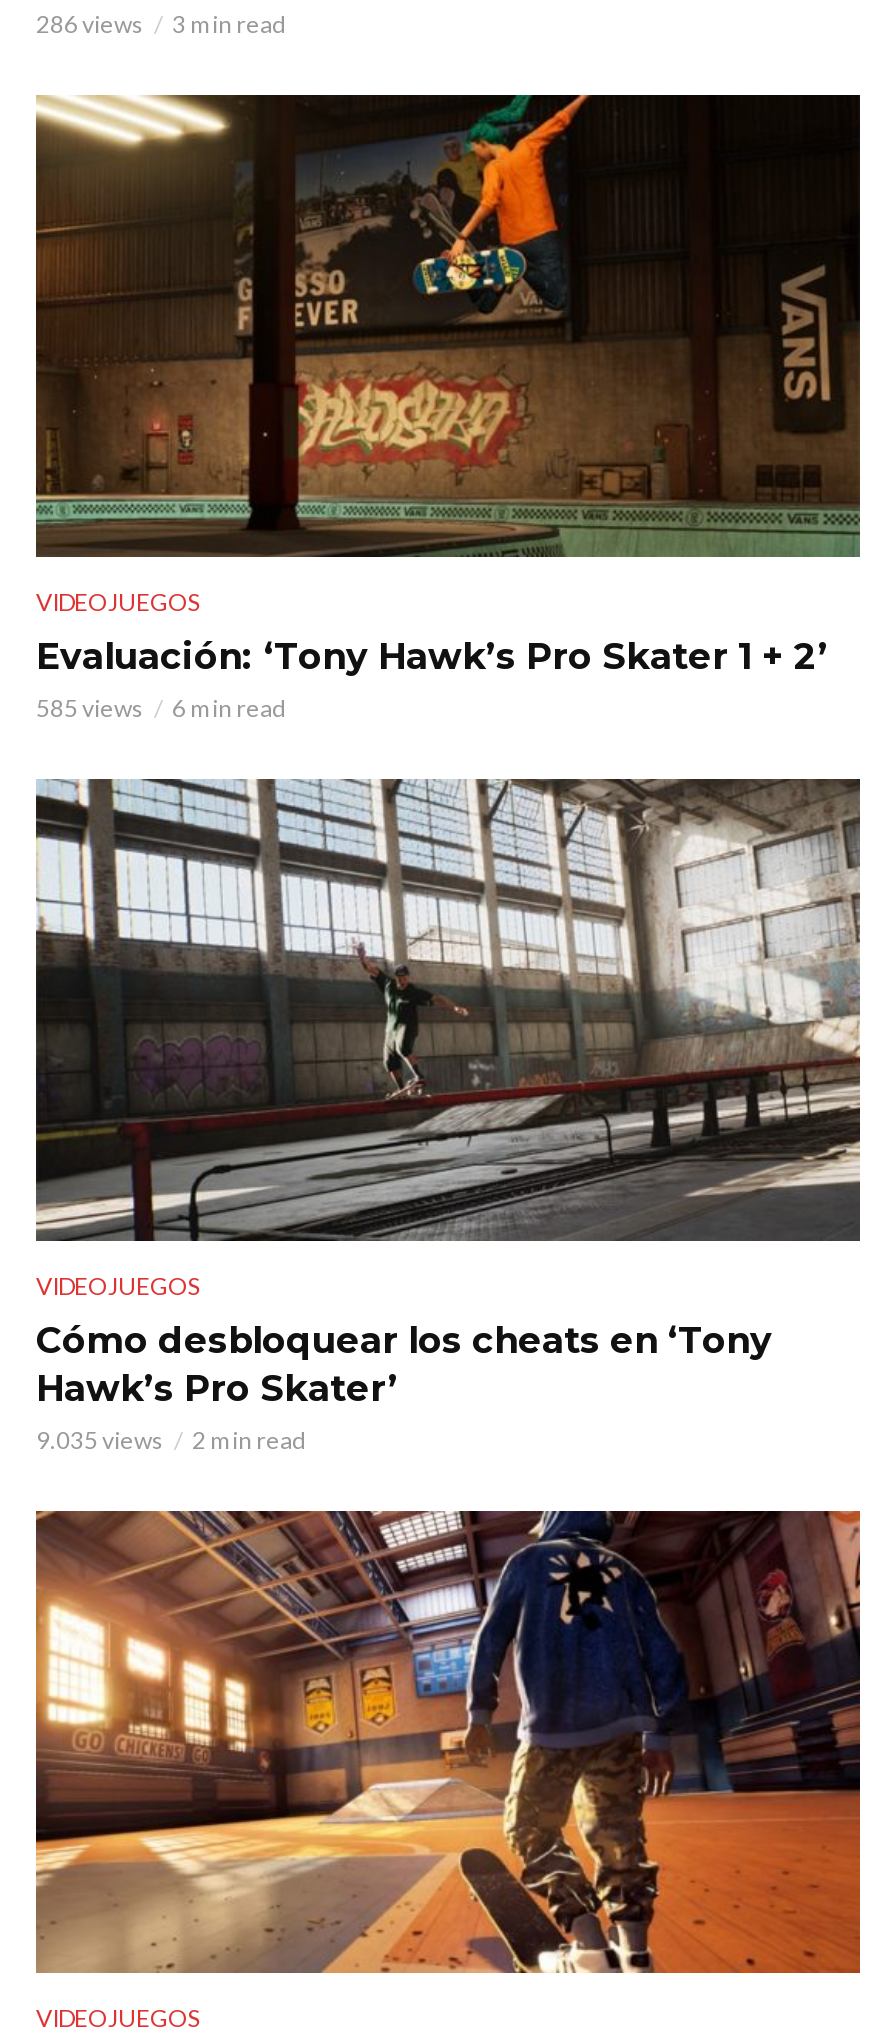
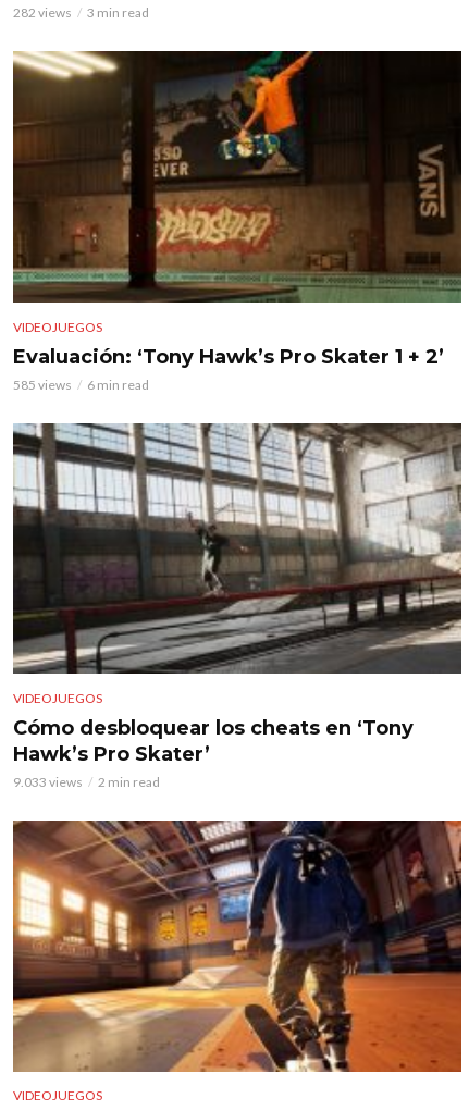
[36,9,286,39] 286 views 3 min read -> [13,5,149,21] 282 views 3 min read
[36,1424,306,1454] 9.035 views 2 min read -> [13,774,160,790] 9.033 views 2 min read

